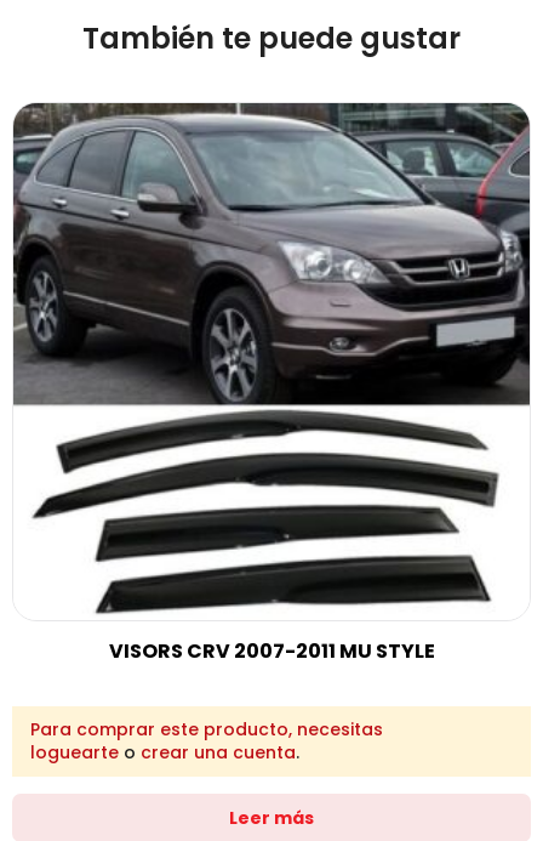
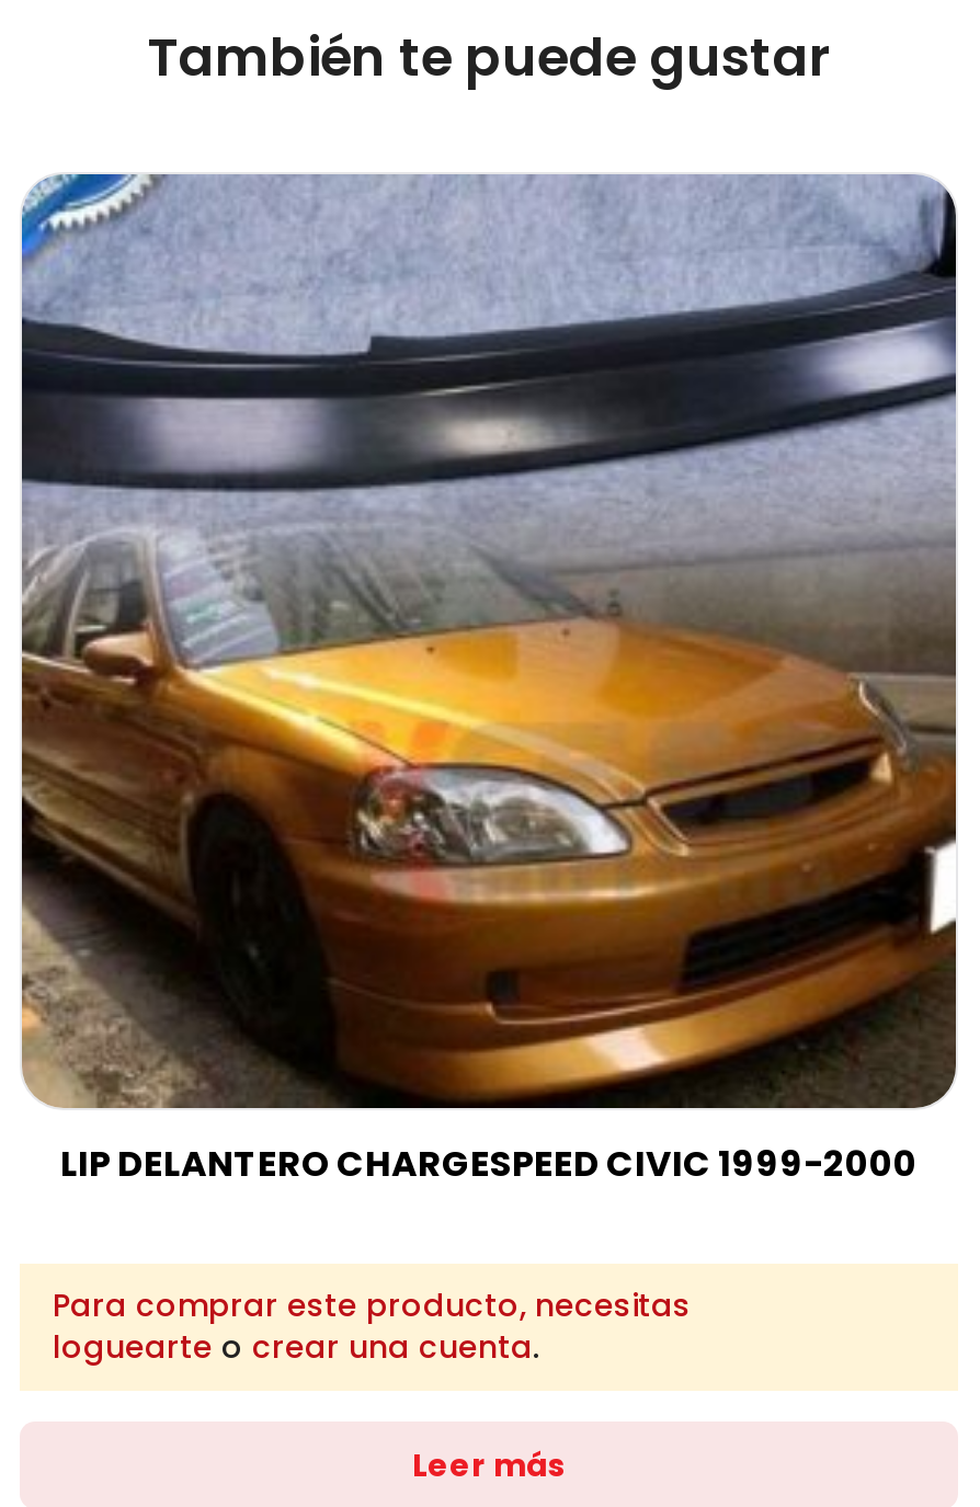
[12,102,531,665] [image] | VISORS CRV 2007-2011 MU STYLE -> [20,172,958,1189] [image] | LIP DELANTERO CHARGESPEED CIVIC 1999-2000

